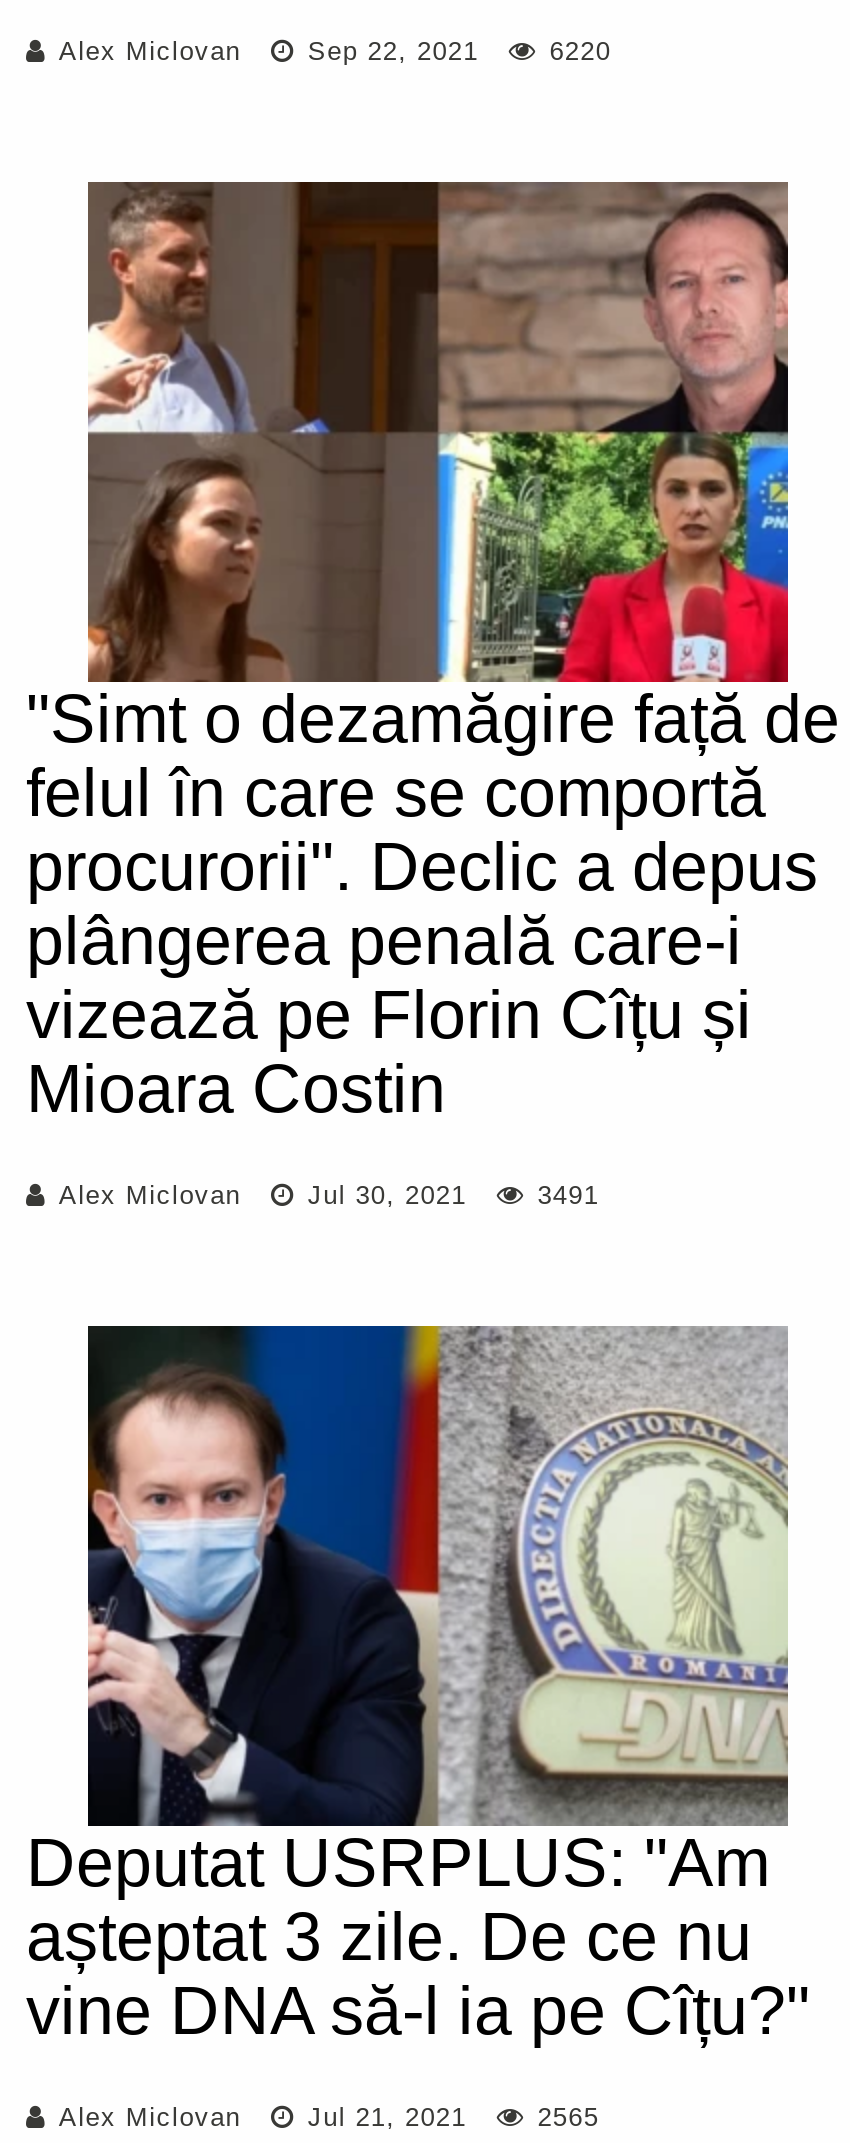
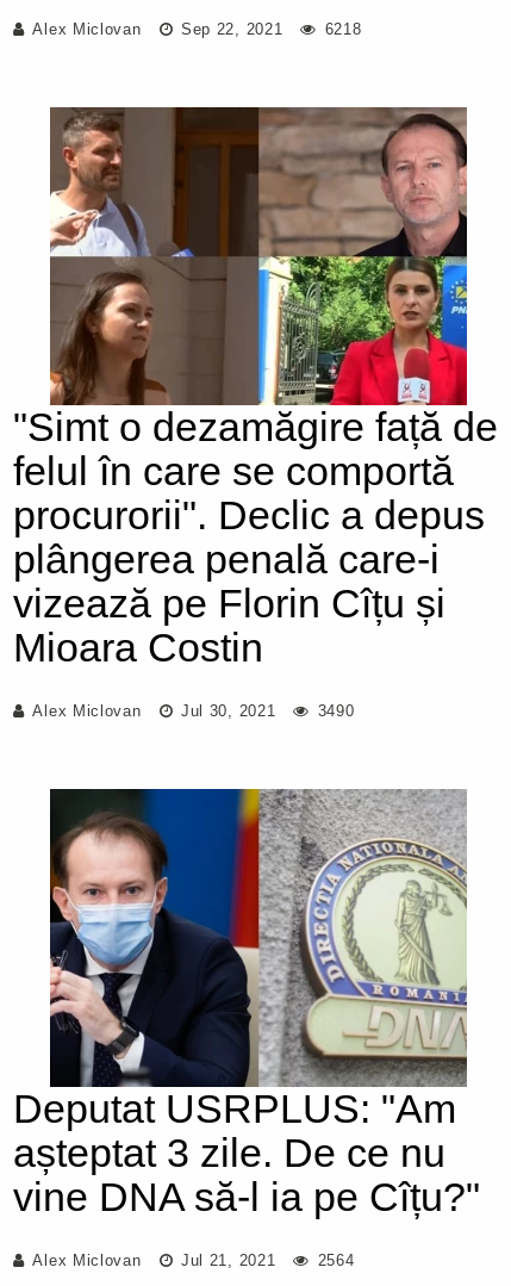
[540,36,611,66] 6220 -> [319,20,362,38] 6218
[528,1180,599,1210] 3491 -> [312,702,354,720] 3490
[528,2102,599,2132] 2565 -> [312,1251,354,1269] 2564

